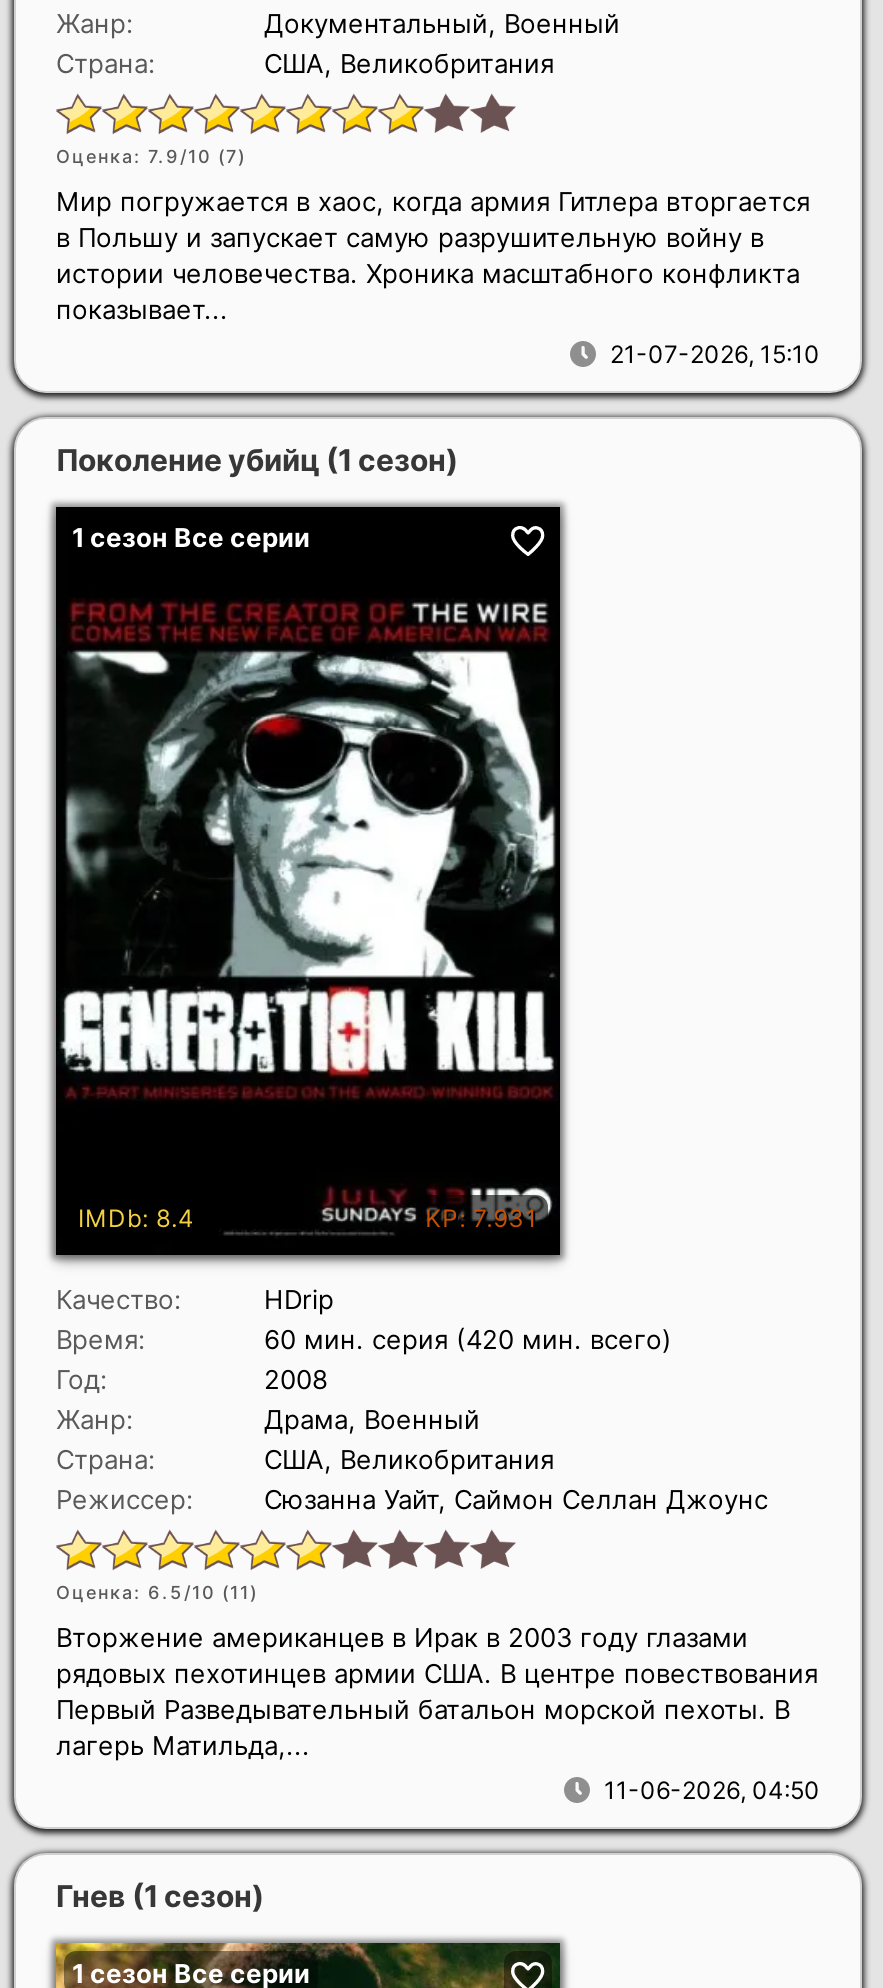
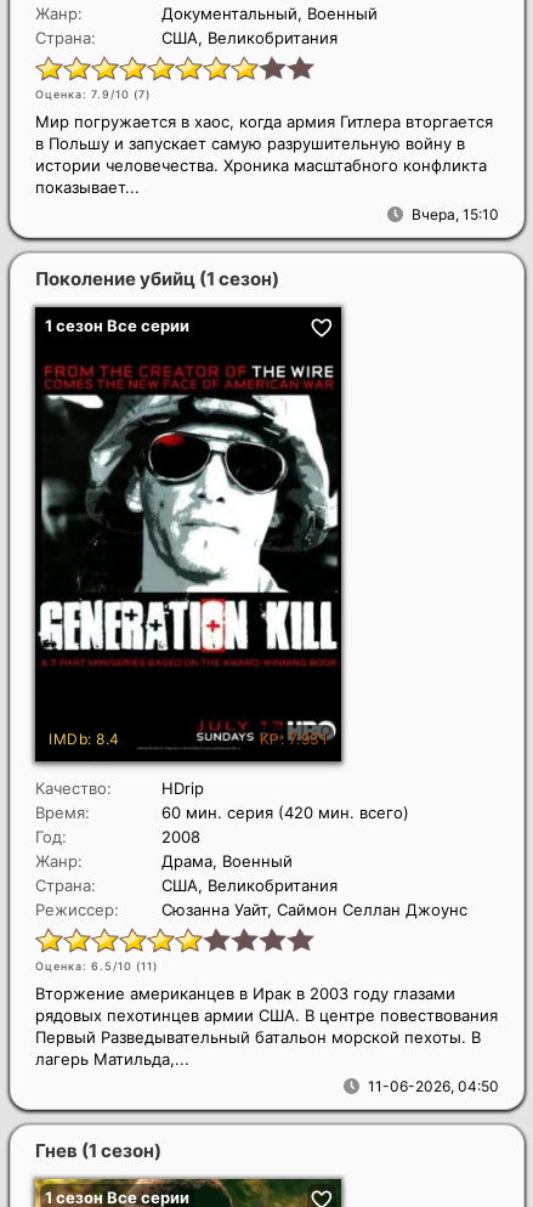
[610,338,820,368] 21-07-2026, 15:10 -> [412,205,499,224] Вчера, 15:10

